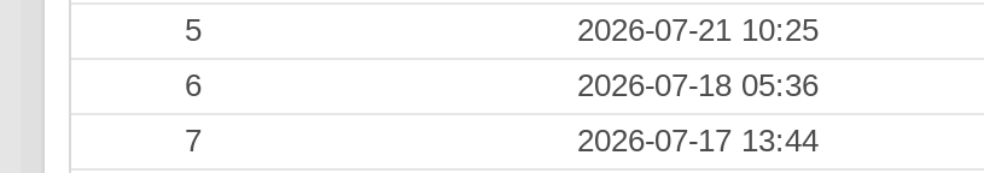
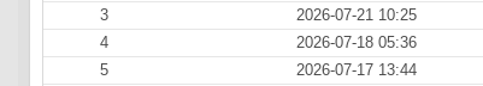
[185,12,202,48] 5 -> [100,6,108,24] 3
[185,67,202,103] 6 -> [100,33,108,51] 4
[185,123,202,159] 7 -> [100,61,108,79] 5

